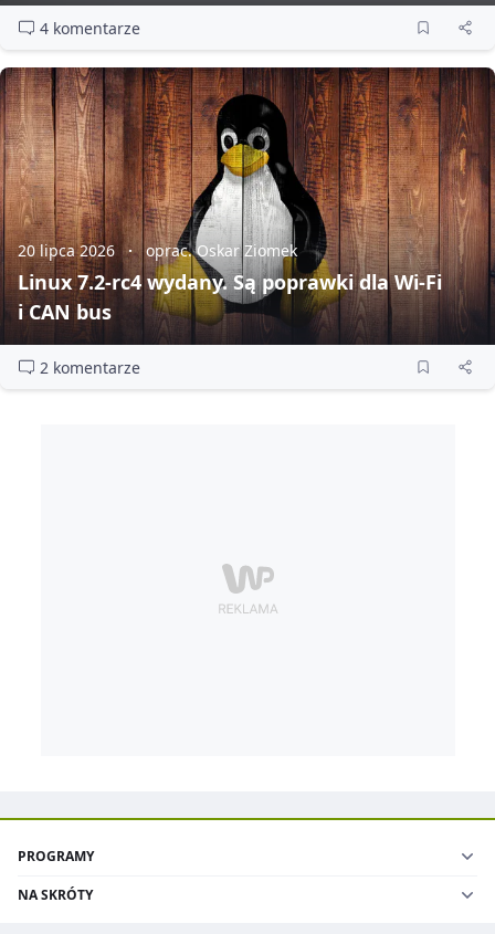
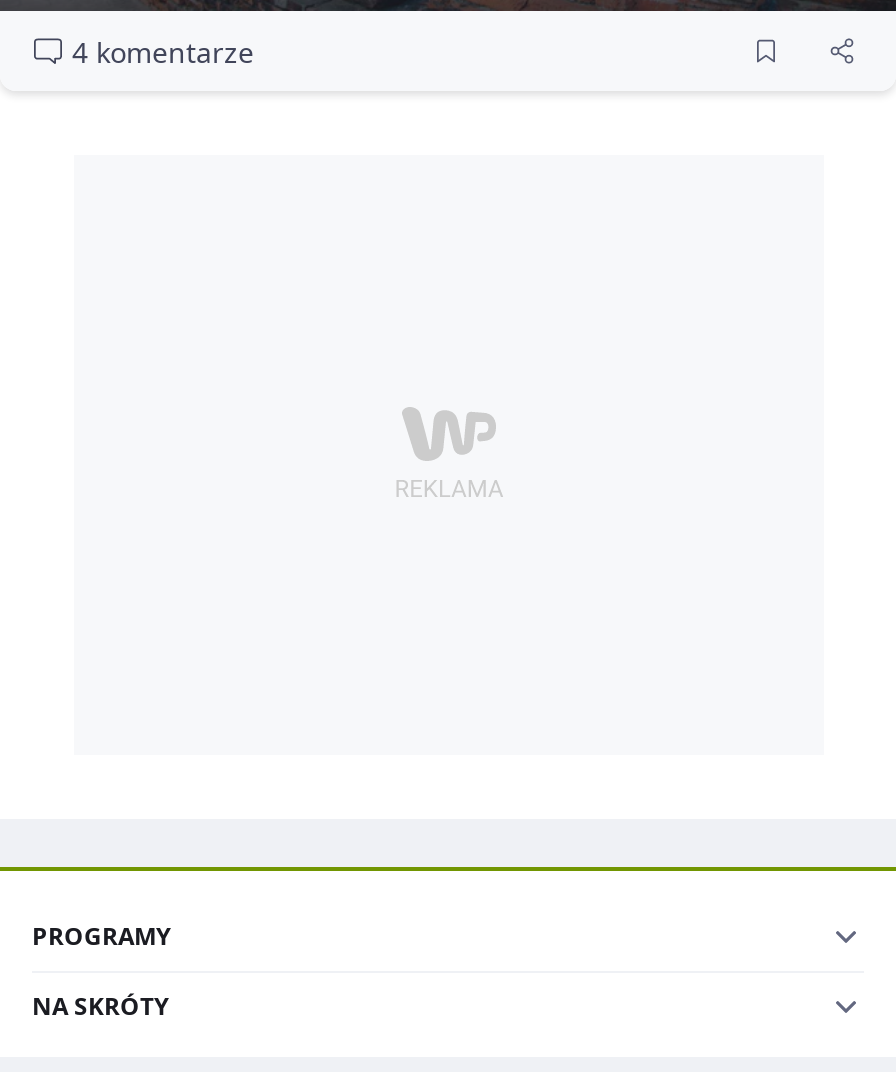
[3,66,492,377] [image] | 20 lipca 2026 | oprac. Oskar Ziomek | Linux 7.2‑rc4 wydany. Są poprawki dla Wi‑Fi | i CAN bus | 2 komentarze -> none

